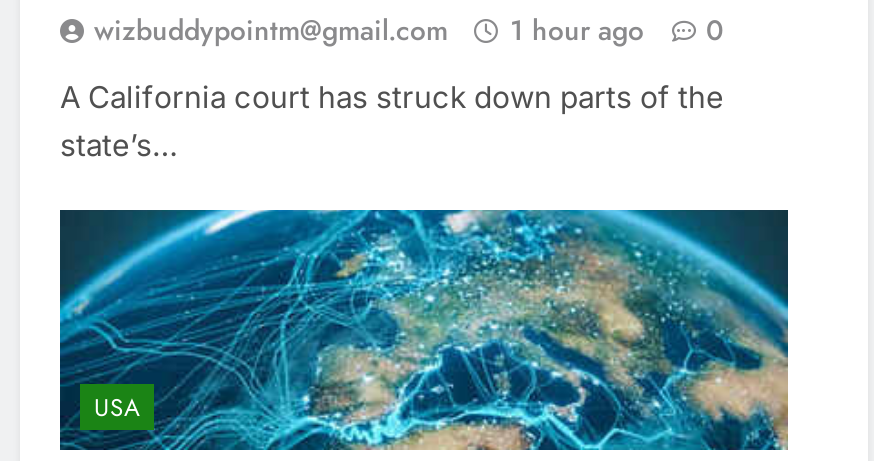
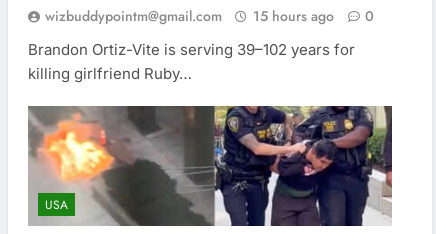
[94,10,724,50] wizbuddypointm@gmail.com 1 hour ago 0 -> [45,6,374,26] wizbuddypointm@gmail.com 15 hours ago 0
[60,78,724,164] A California court has struck down parts of the | state’s… -> [28,40,355,83] Brandon Ortiz-Vite is serving 39–102 years for | killing girlfriend Ruby…
[58,208,790,452] [image] -> [27,105,393,227] [image]

